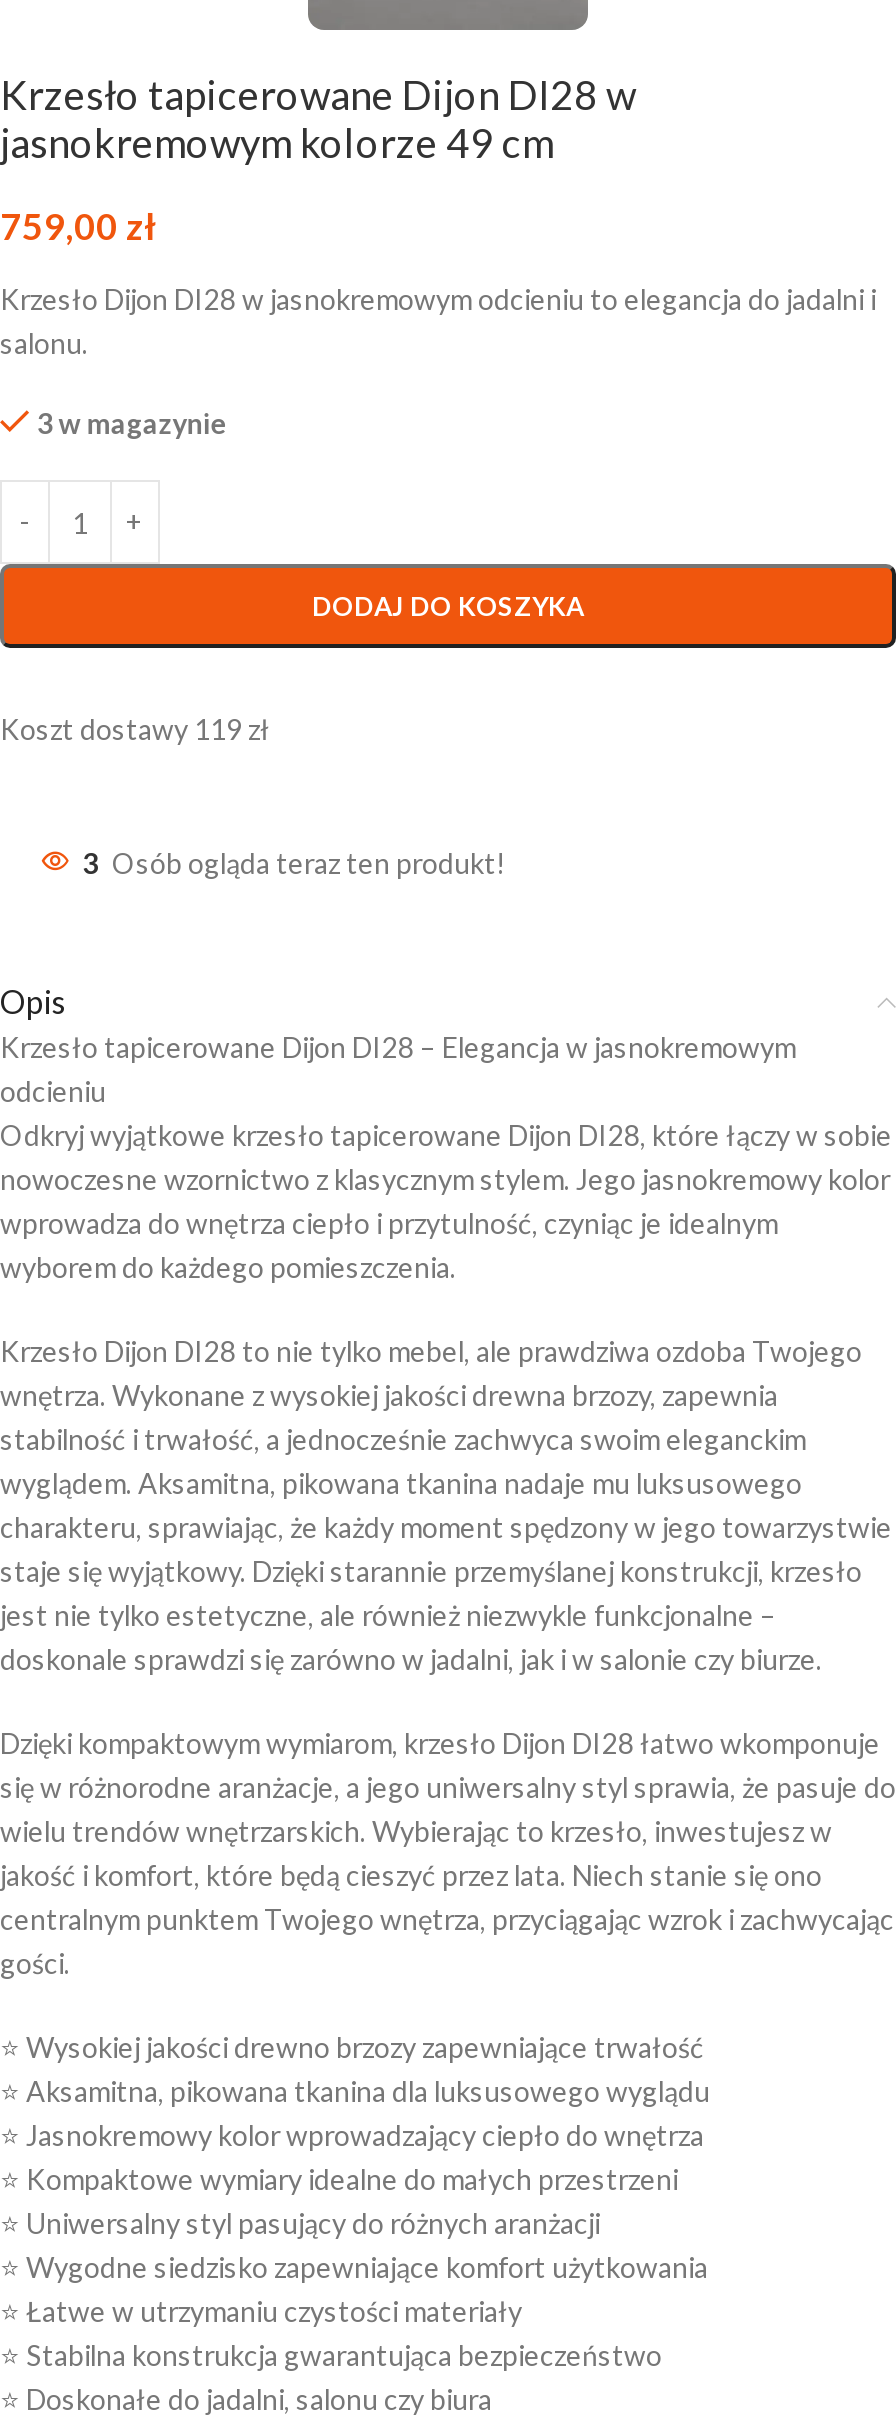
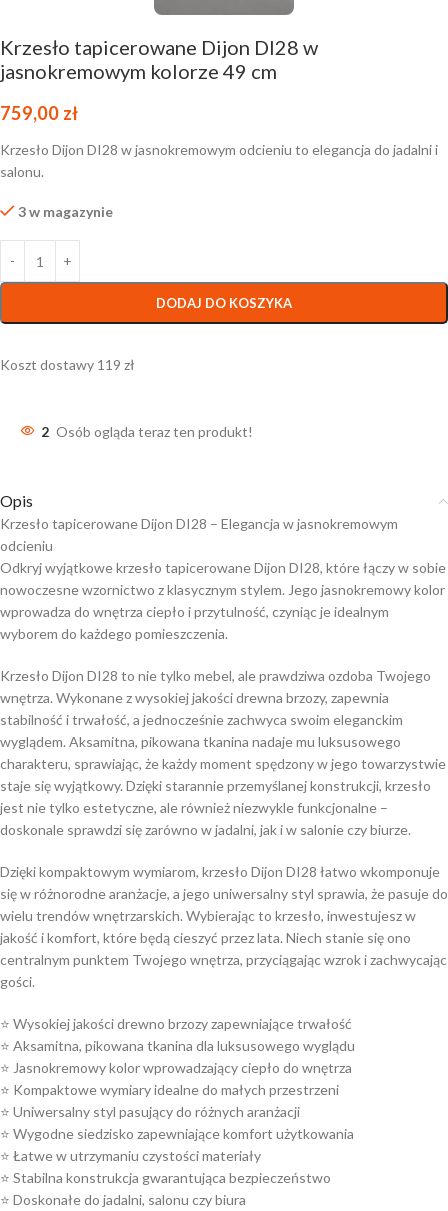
[82,846,506,880] 3 Osób ogląda teraz ten produkt! -> [41,423,253,440] 2 Osób ogląda teraz ten produkt!

